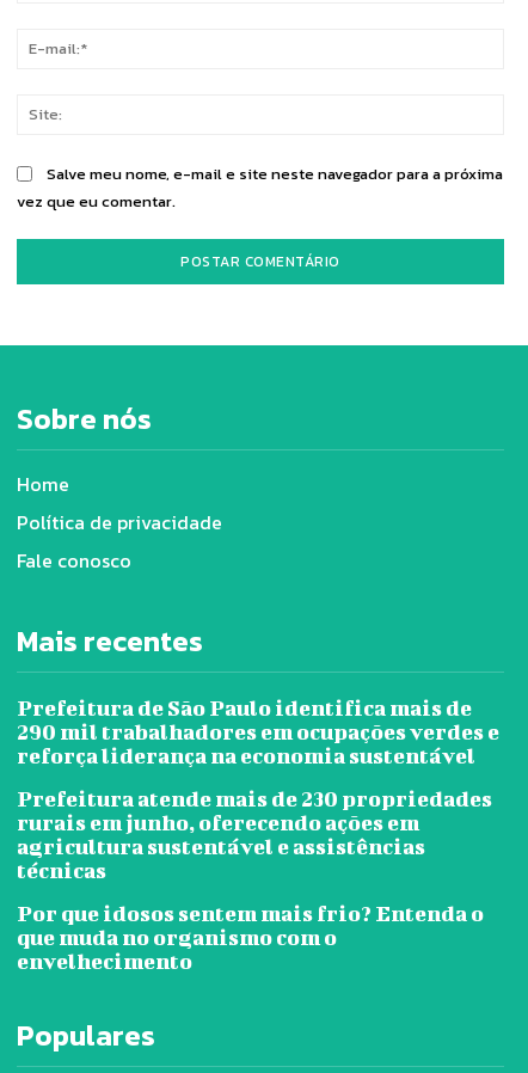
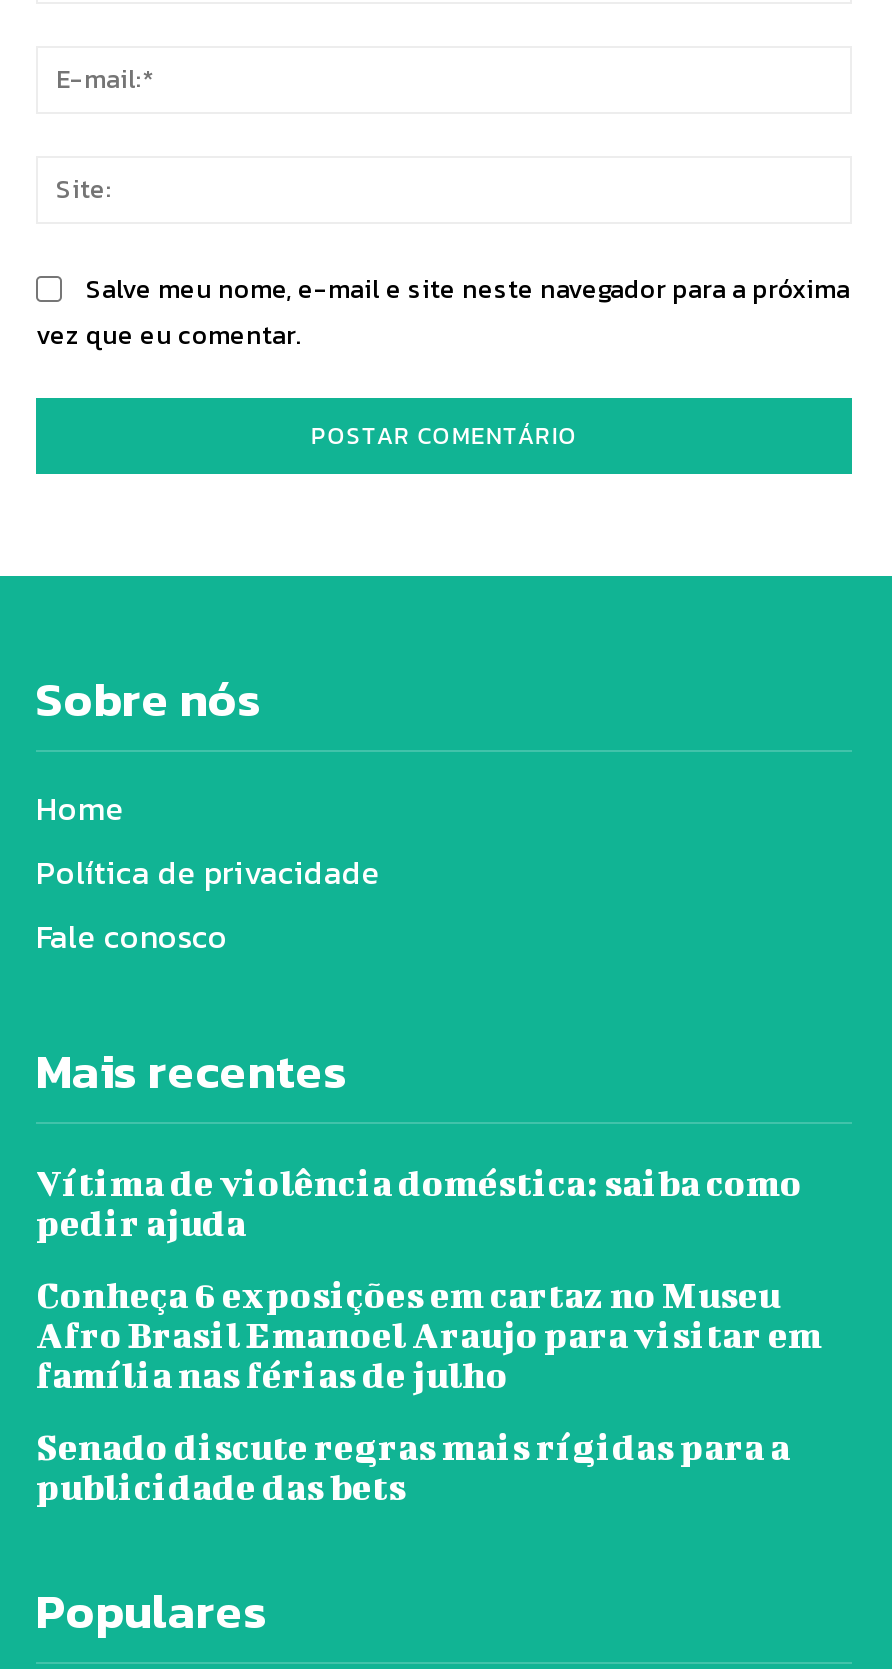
[17,695,499,768] Prefeitura de São Paulo identifica mais de | 290 mil trabalhadores em ocupações verdes e | reforça liderança na economia sustentável -> [36,1162,802,1244] Vítima de violência doméstica: saiba como | pedir ajuda
[17,786,492,883] Prefeitura atende mais de 230 propriedades | rurais em junho, oferecendo ações em | agricultura sustentável e assistências | técnicas -> [36,1274,822,1396] Conheça 6 exposições em cartaz no Museu | Afro Brasil Emanoel Araujo para visitar em | família nas férias de julho
[17,901,484,974] Por que idosos sentem mais frio? Entenda o | que muda no organismo com o | envelhecimento -> [36,1426,790,1508] Senado discute regras mais rígidas para a | publicidade das bets

